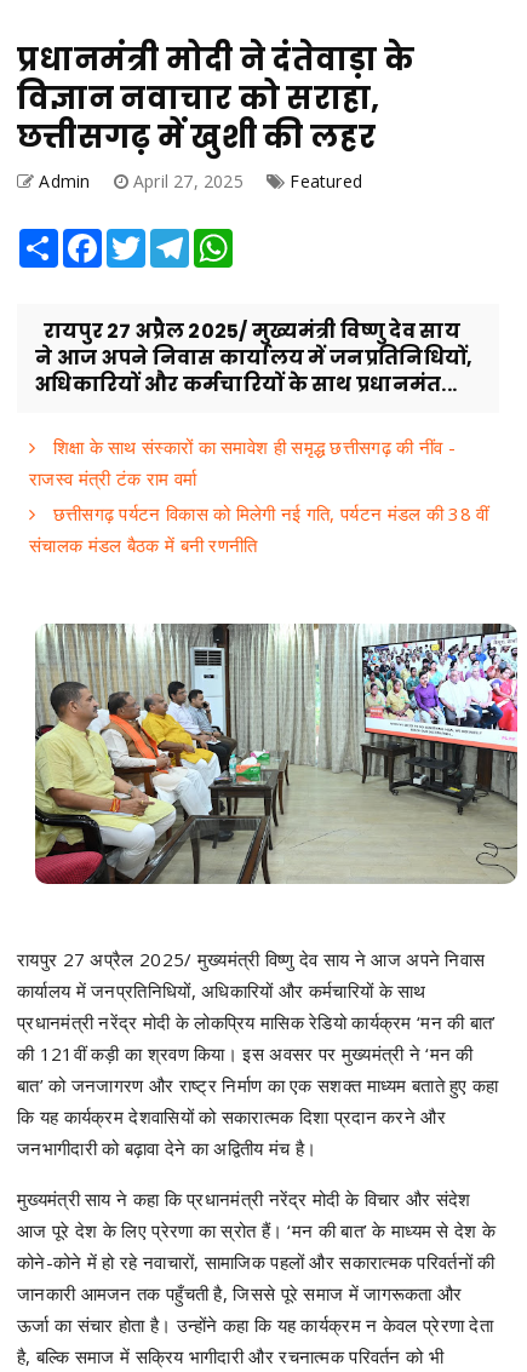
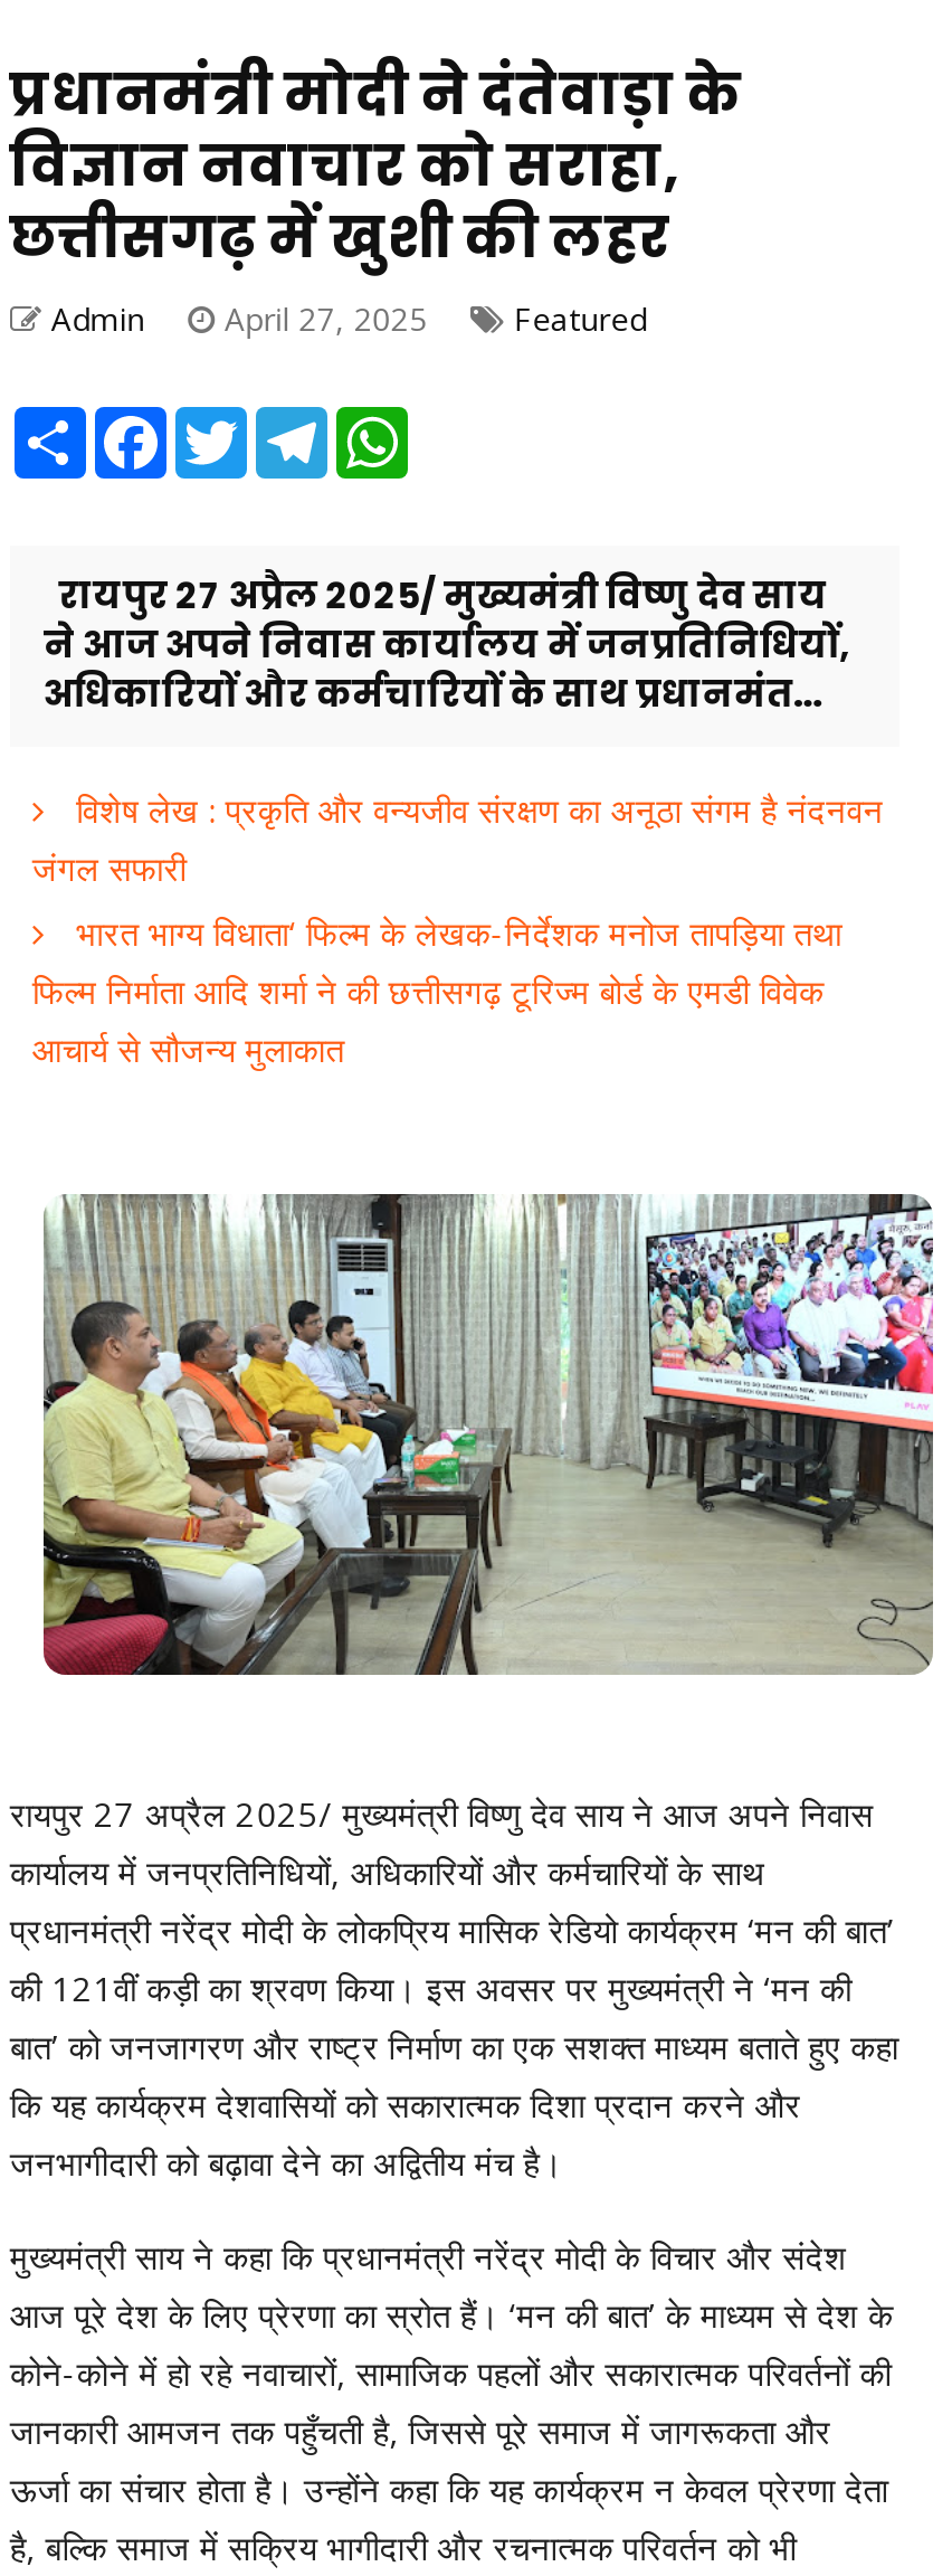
[29,434,489,557] शिक्षा के साथ संस्कारों का समावेश ही समृद्ध छत्तीसगढ़ की नींव - | राजस्व मंत्री टंक राम वर्मा | छत्तीसगढ़ पर्यटन विकास को मिलेगी नई गति, पर्यटन मंडल की 38 वीं | संचालक मंडल बैठक में बनी रणनीति -> [32,787,884,1071] विशेष लेख : प्रकृति और वन्यजीव संरक्षण का अनूठा संगम है नंदनवन | जंगल सफारी | भारत भाग्य विधाता‘ फिल्म के लेखक-निर्देशक मनोज तापड़िया तथा | फिल्म निर्माता आदि शर्मा ने की छत्तीसगढ़ टूरिज्म बोर्ड के एमडी विवेक | आचार्य से सौजन्य मुलाकात

